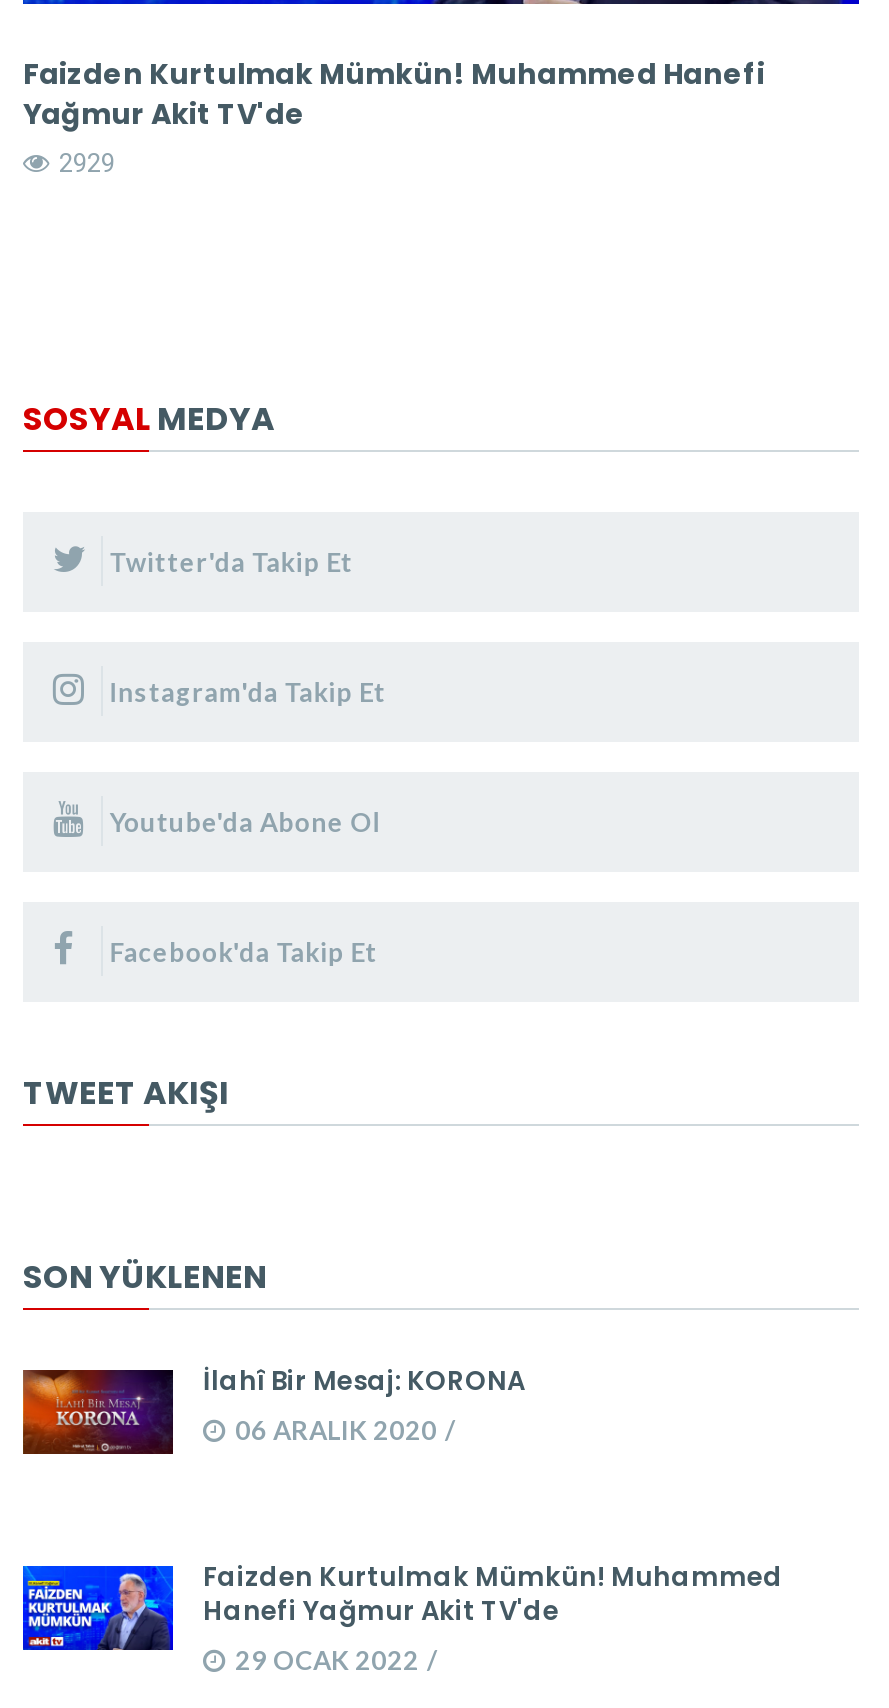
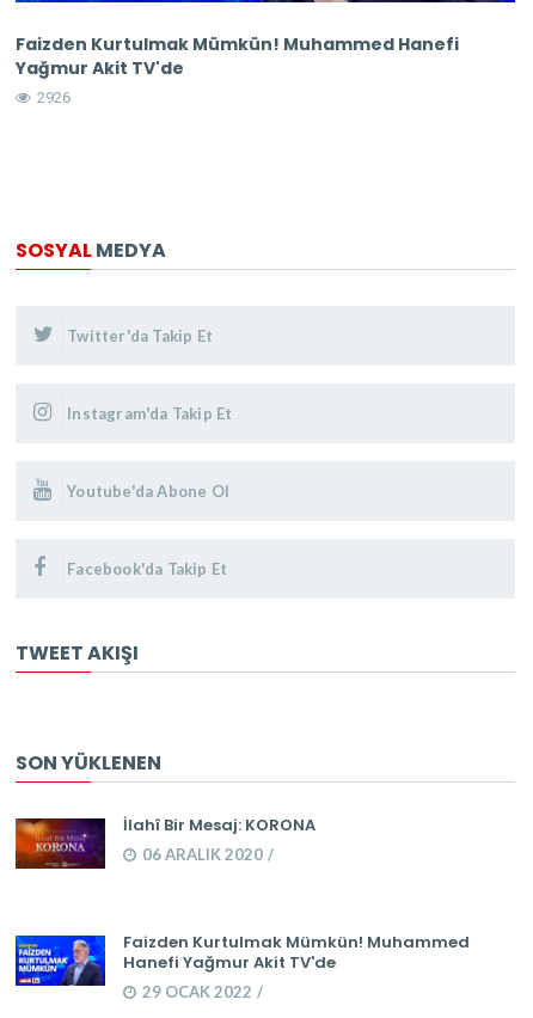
[59,149,115,179] 2929 -> [37,89,71,107] 2926

